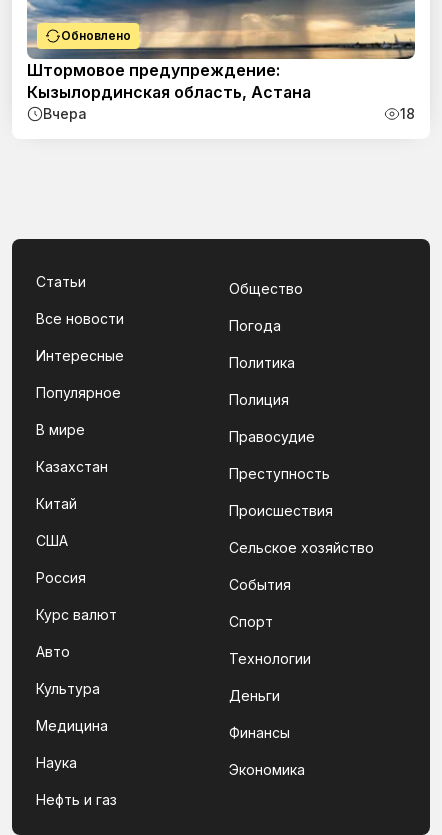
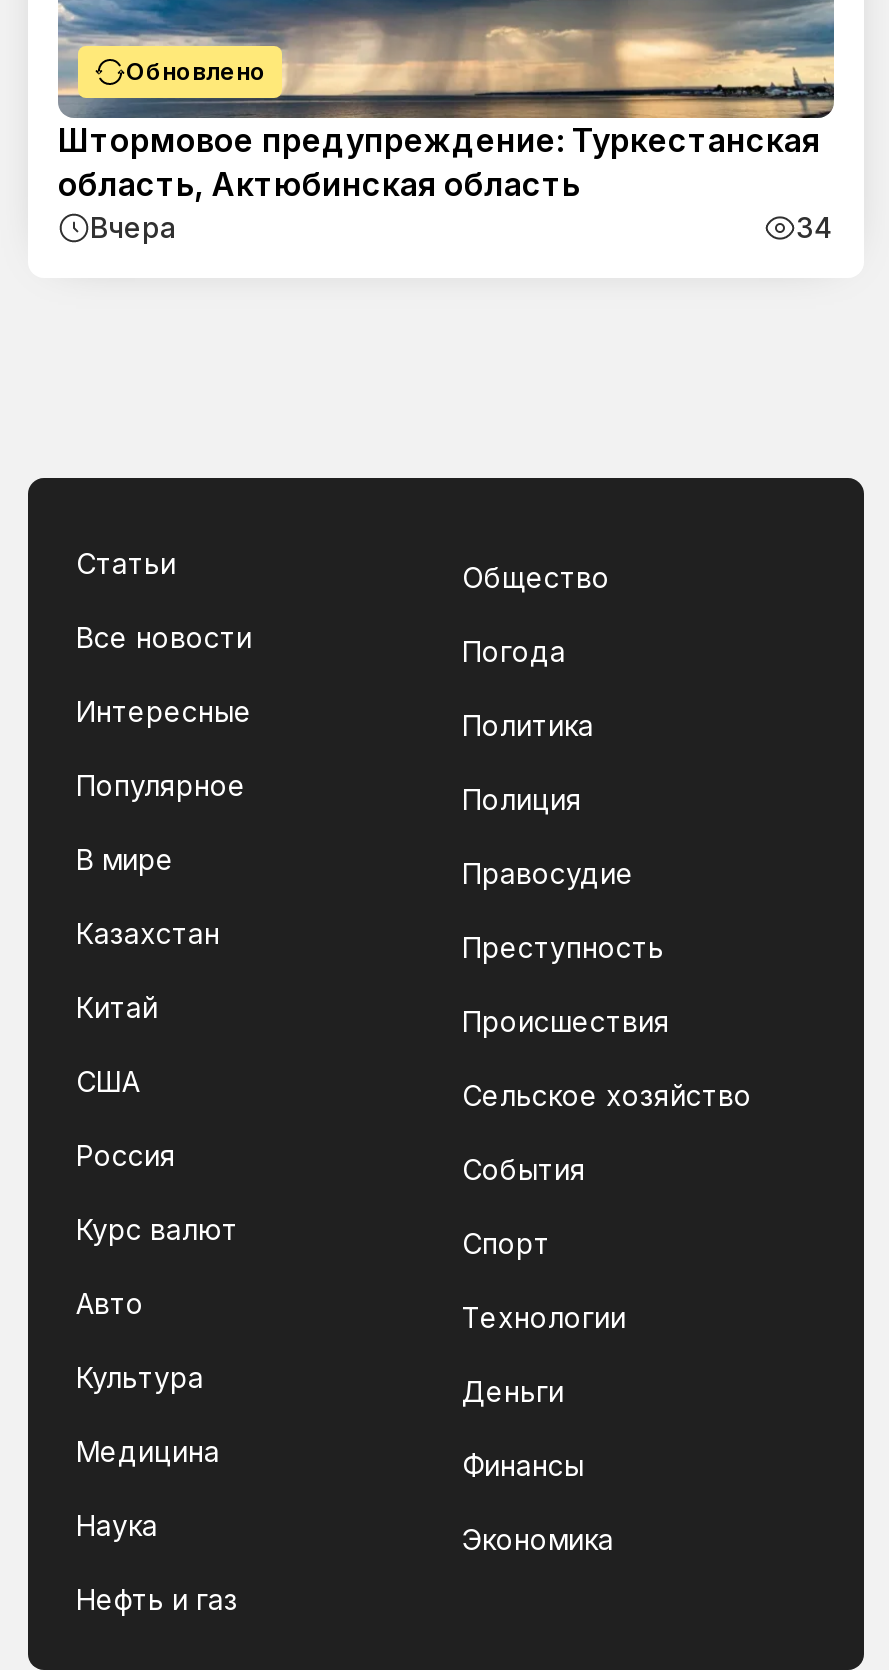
[27,60,311,102] Штормовое предупреждение: | Кызылординская область, Астана -> [58,121,820,205] Штормовое предупреждение: Туркестанская | область, Актюбинская область
[400,105,415,122] 18 -> [796,211,834,245] 34

